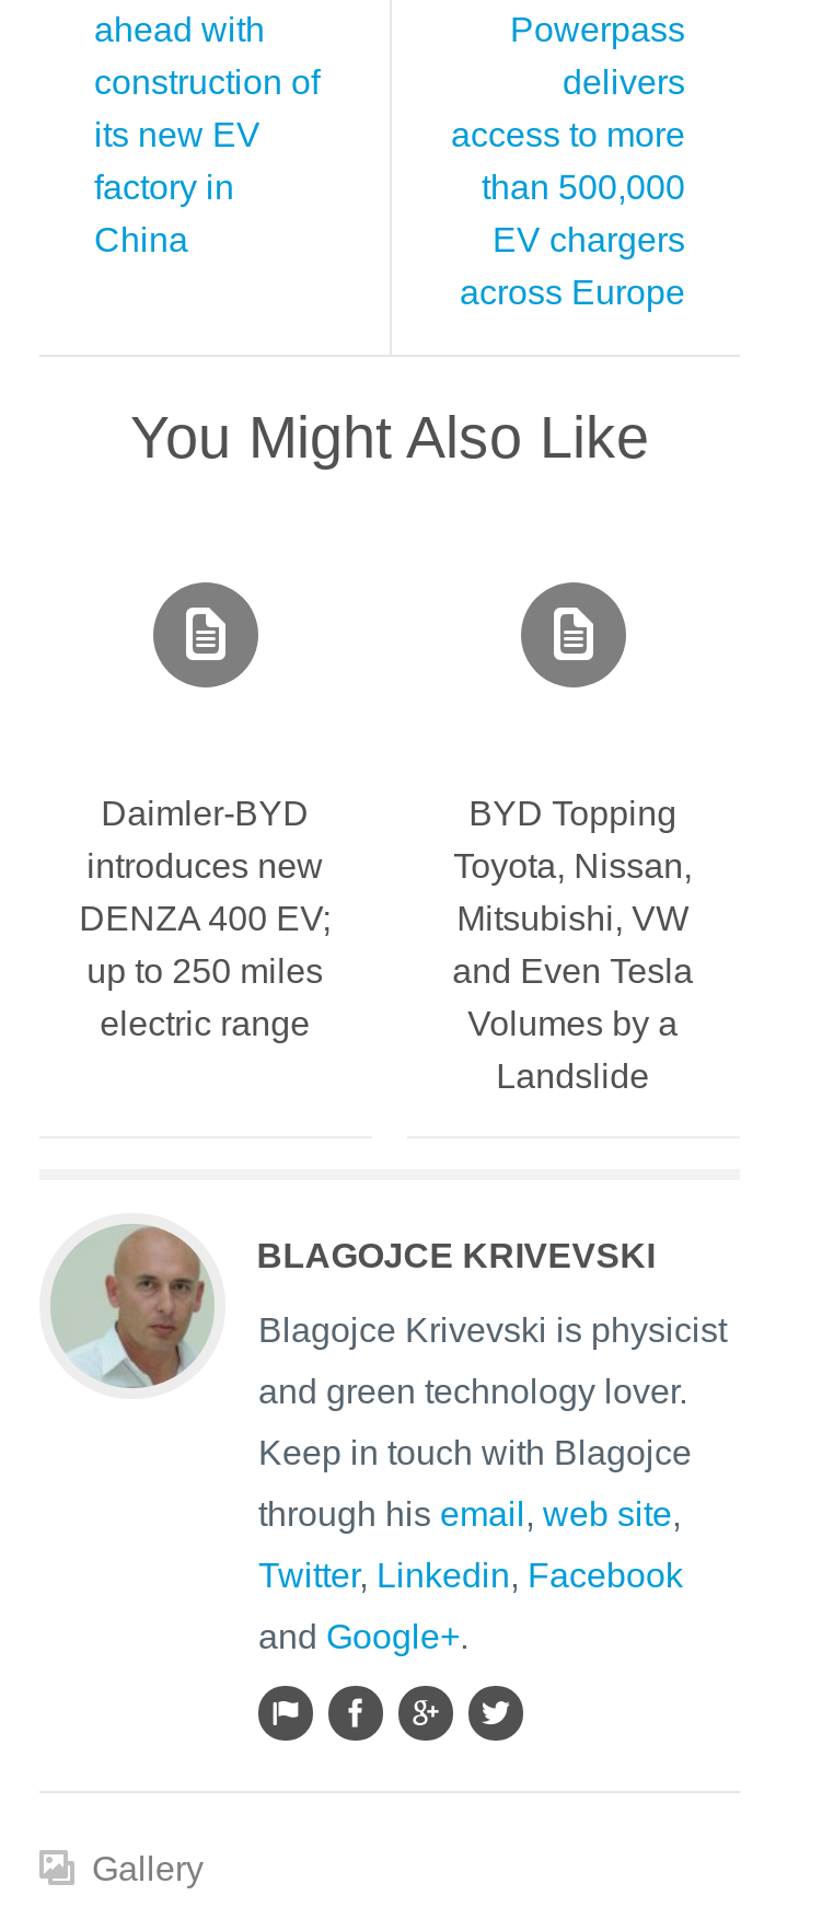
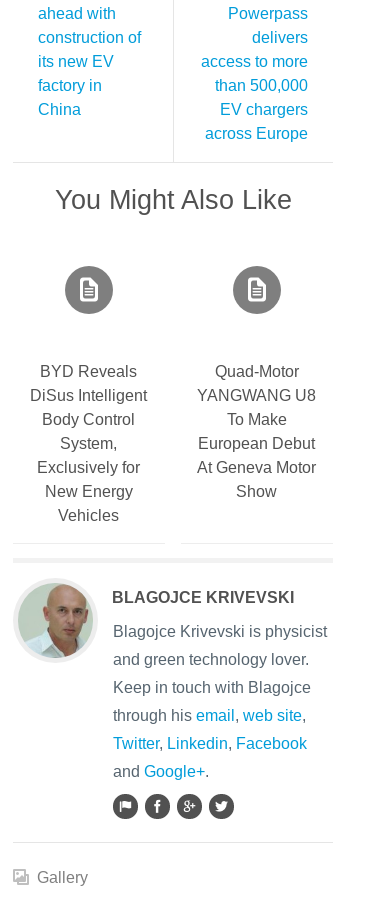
[79,794,331,1041] Daimler-BYD | introduces new | DENZA 400 EV; | up to 250 miles | electric range -> [30,362,147,523] BYD Reveals | DiSus Intelligent | Body Control | System, | Exclusively for | New Energy | Vehicles
[452,794,693,1094] BYD Topping | Toyota, Nissan, | Mitsubishi, VW | and Even Tesla | Volumes by a | Landslide -> [197,362,316,499] Quad-Motor | YANGWANG U8 | To Make | European Debut | At Geneva Motor | Show

